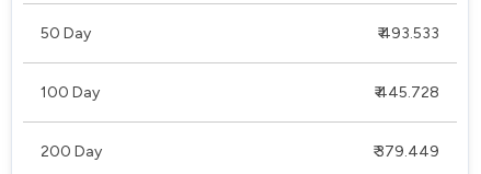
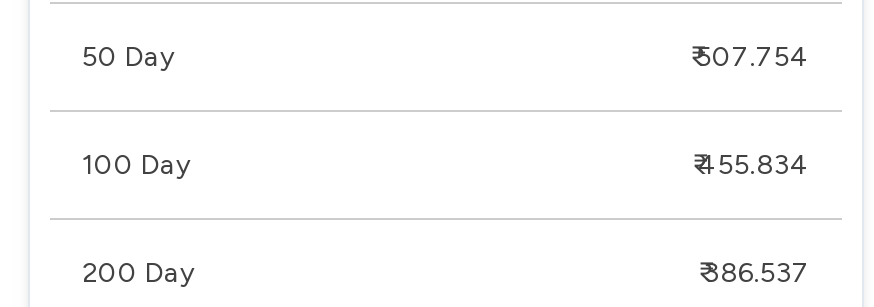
[377,24,439,43] ₹ 493.533 -> [690,40,810,74] ₹ 507.754
[374,83,439,102] ₹ 445.728 -> [692,148,810,182] ₹ 455.834
[373,142,439,161] ₹ 379.449 -> [698,256,810,290] ₹ 386.537

